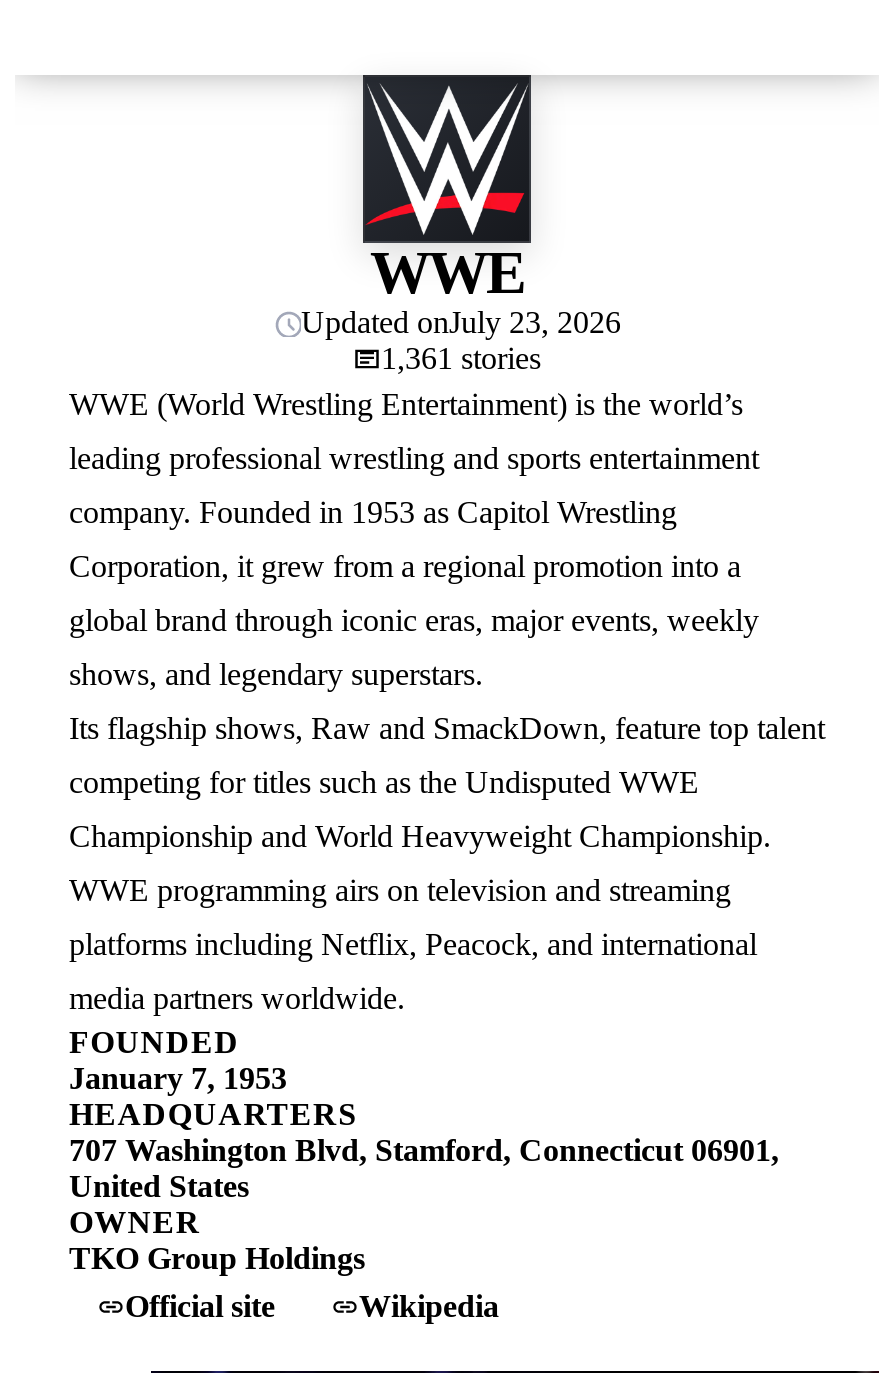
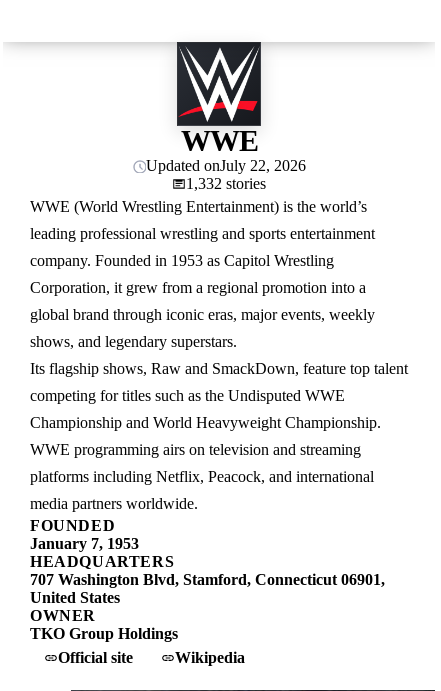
[301,305,621,339] Updated onJuly 23, 2026 -> [146,157,306,174] Updated onJuly 22, 2026
[381,341,541,375] 1,361 stories -> [186,175,266,192] 1,332 stories

